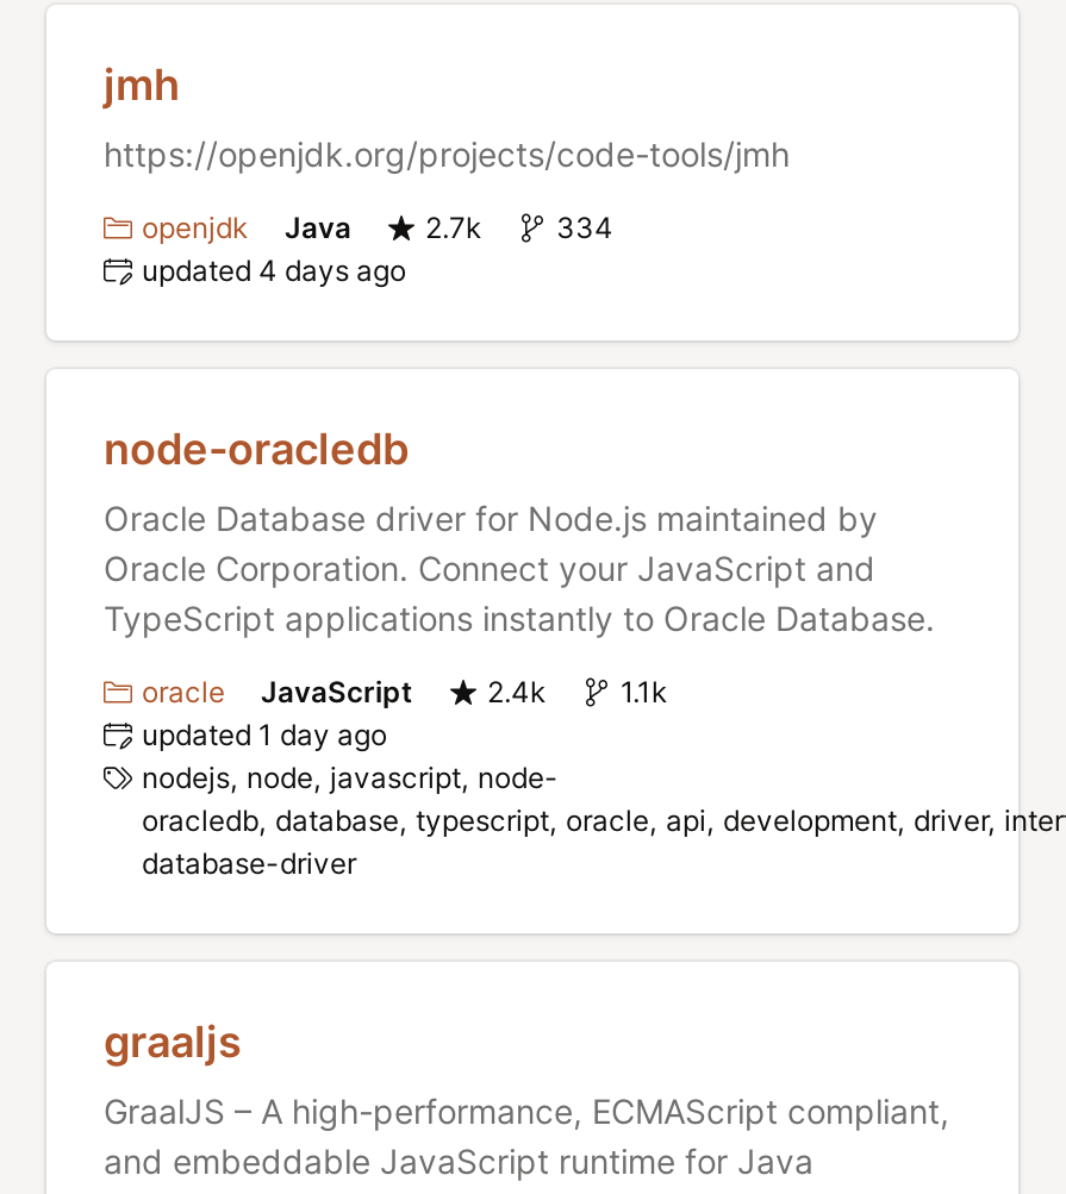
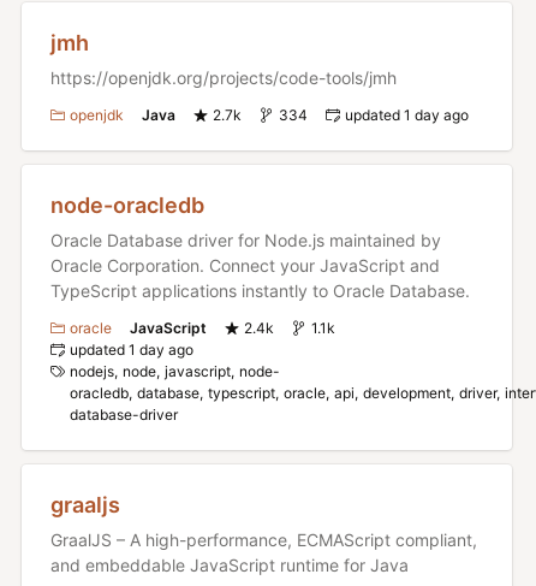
[142,252,406,288] updated 4 days ago -> [345,106,469,124] updated 1 day ago

